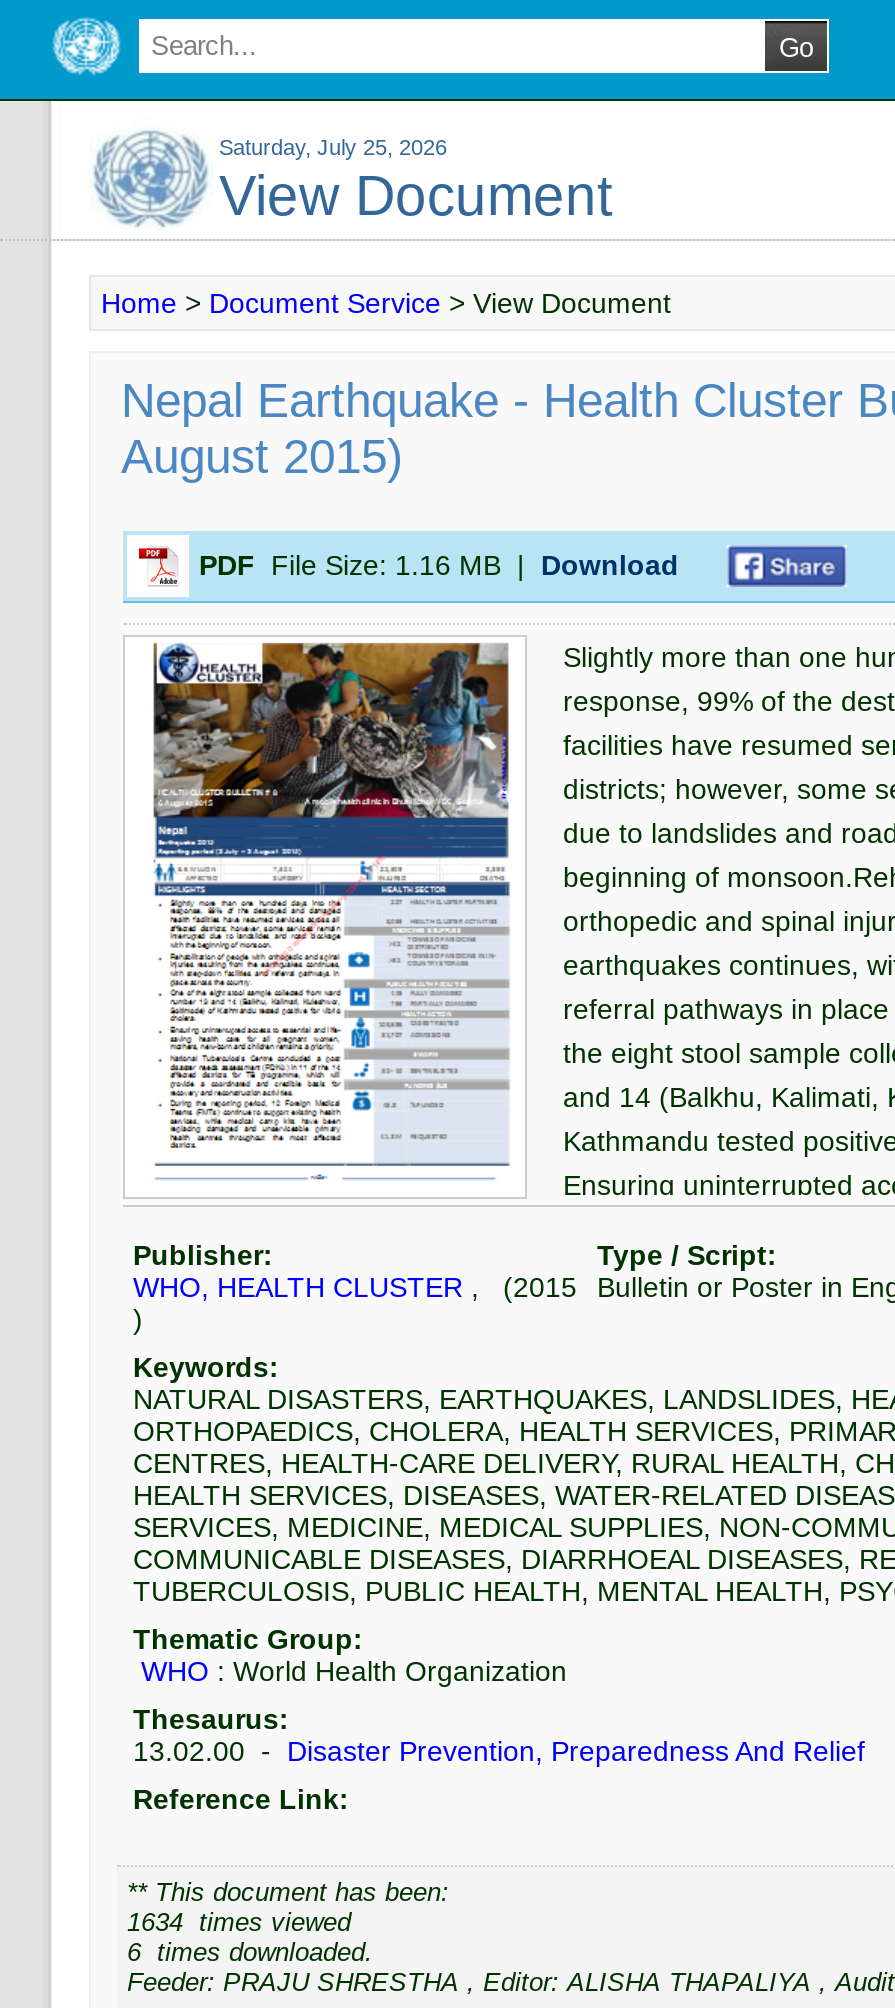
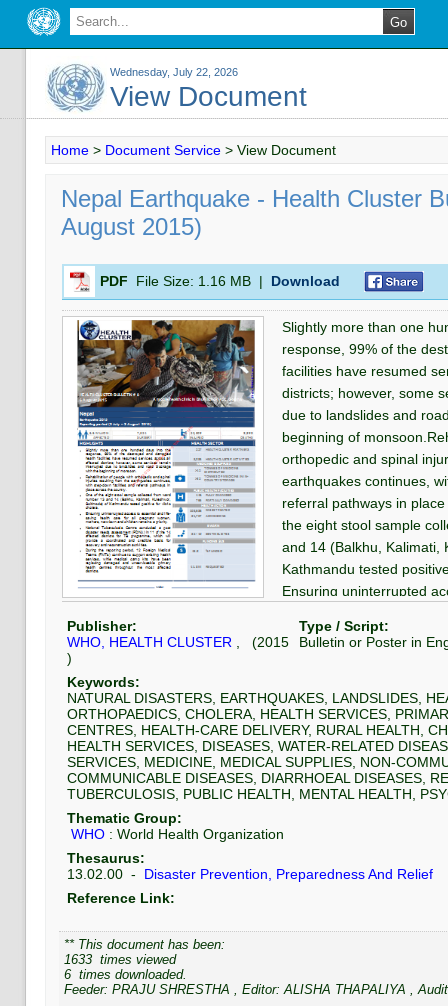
[219,135,447,159] Saturday, July 25, 2026 -> [110,66,238,78] Wednesday, July 22, 2026
[127,1907,351,1937] 1634 times viewed -> [64,952,176,967] 1633 times viewed

